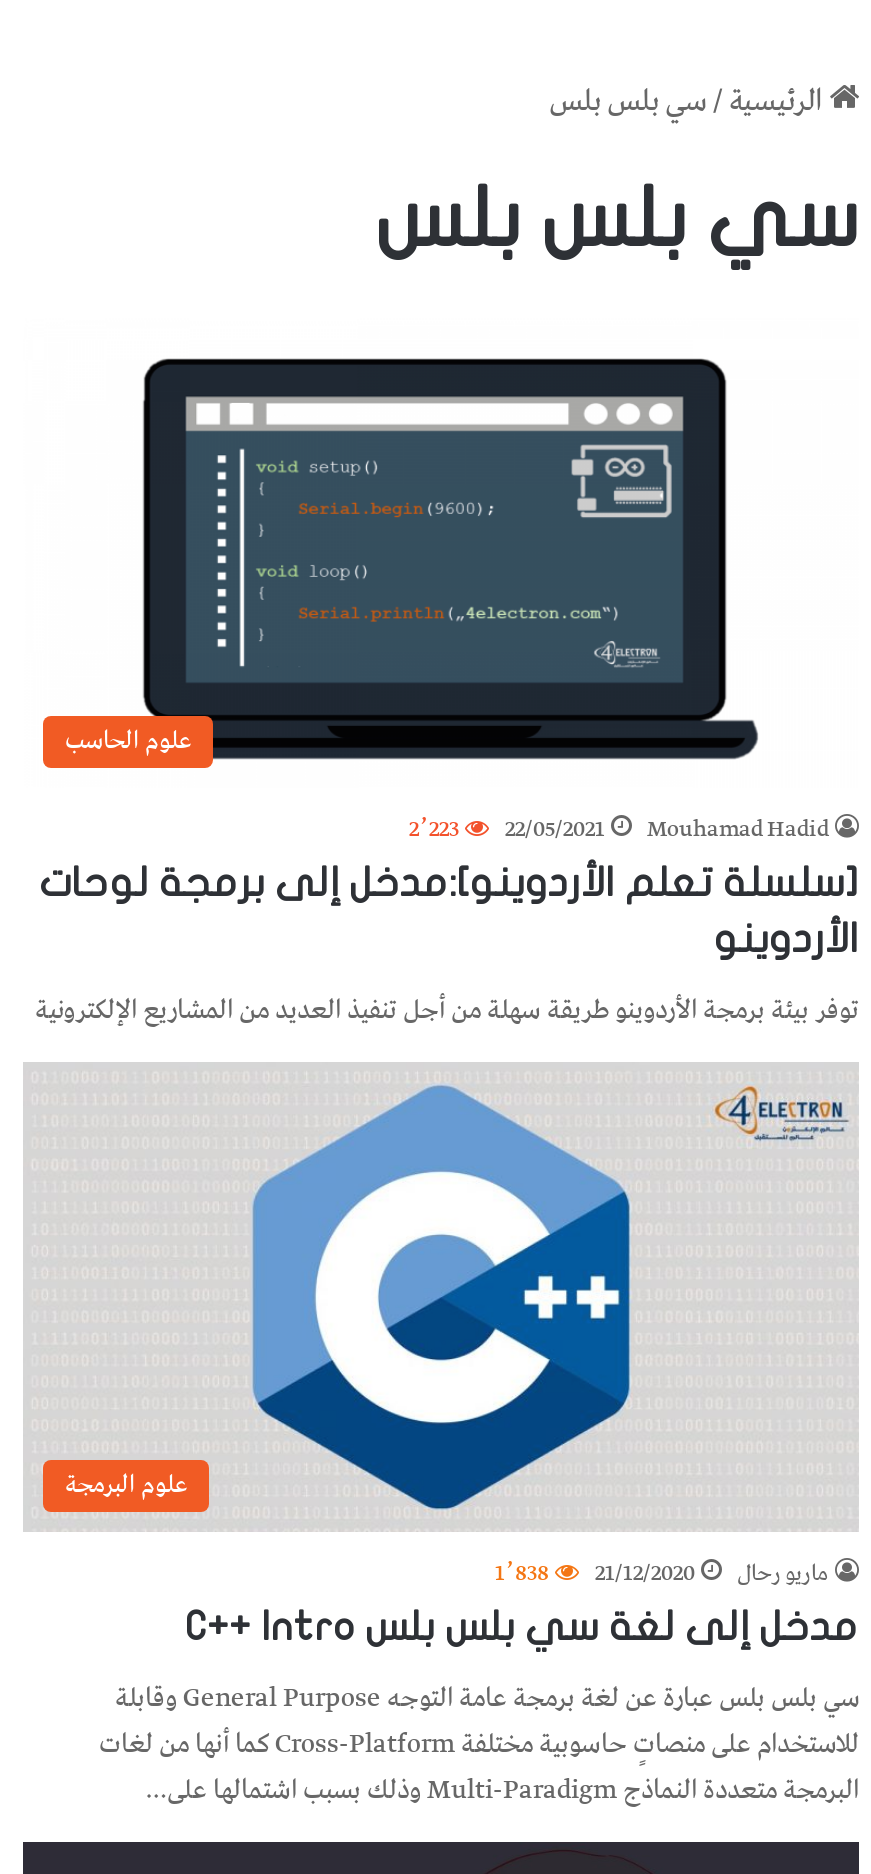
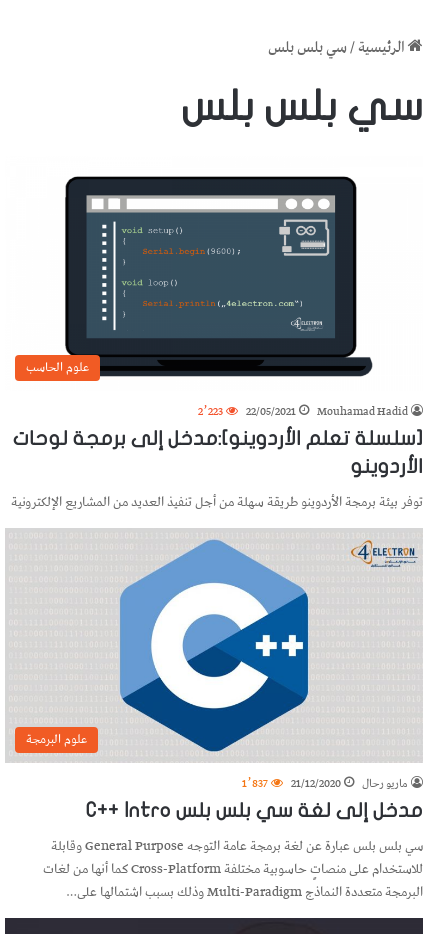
[495,1552,829,1594] ماريو رحال 21/12/2020 1٬838 -> [242,773,408,794] ماريو رحال 21/12/2020 1٬837

